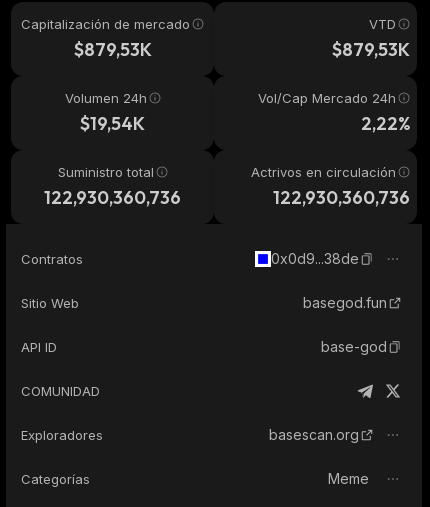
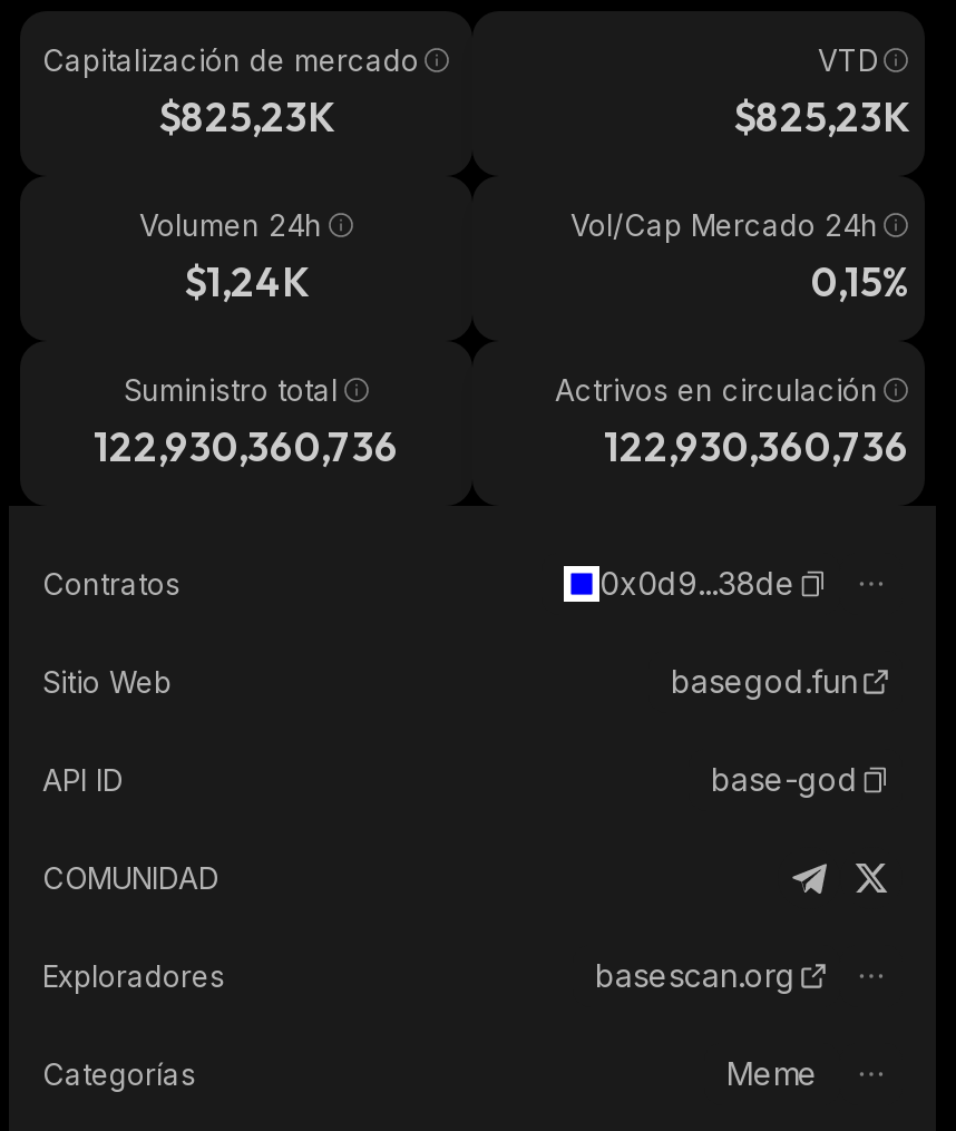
[73,38,151,61] $879,53K -> [158,91,334,143] $825,23K
[332,38,410,61] $879,53K -> [733,91,909,143] $825,23K
[80,112,145,135] $19,54K -> [184,256,309,308] $1,24K
[361,112,410,135] 2,22% -> [811,256,909,308] 0,15%

